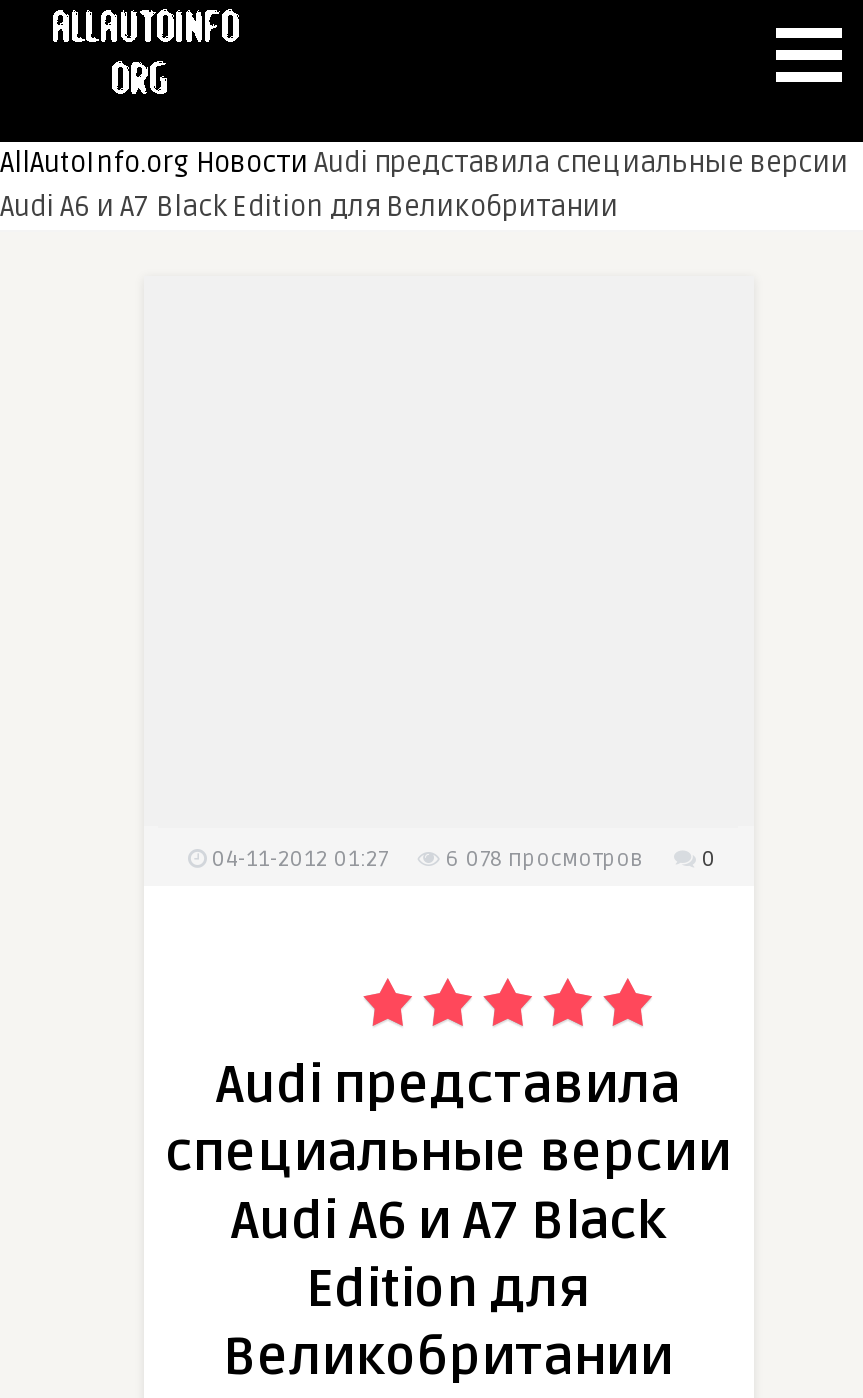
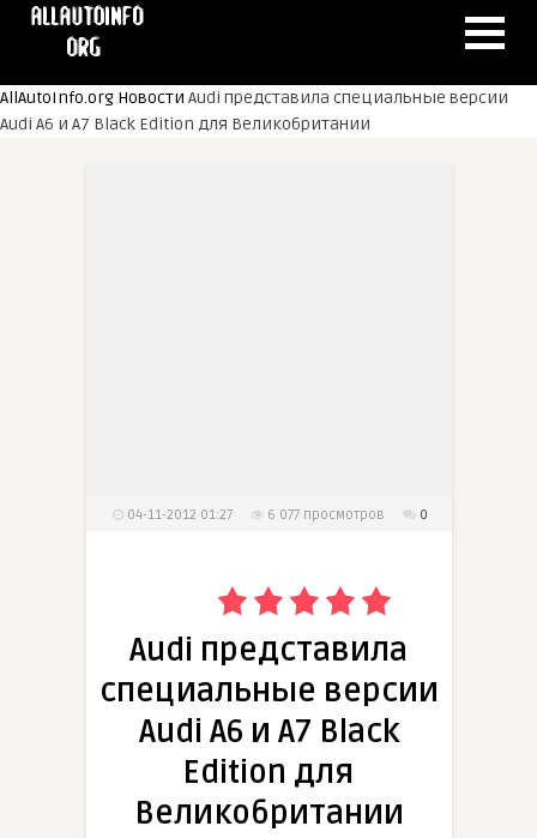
[206,846,716,872] 04-11-2012 01:27 6 078 просмотров 0 -> [123,507,428,523] 04-11-2012 01:27 6 077 просмотров 0

